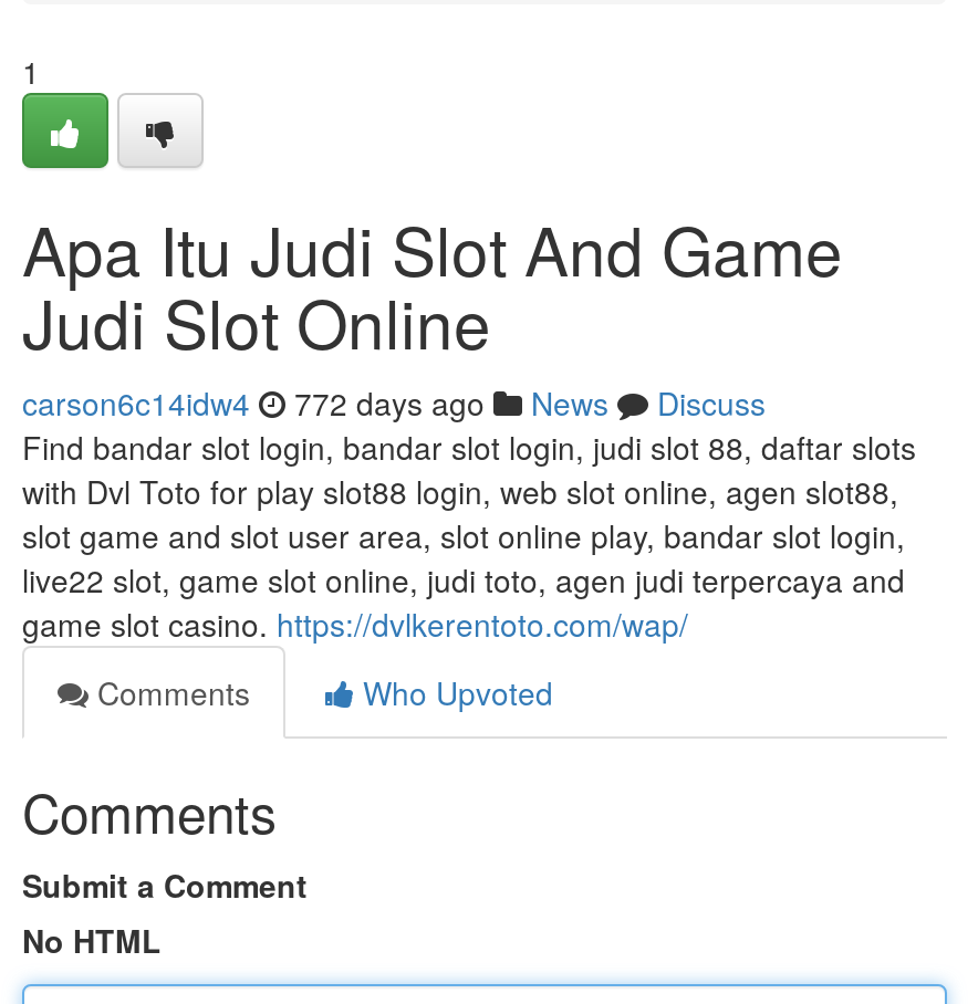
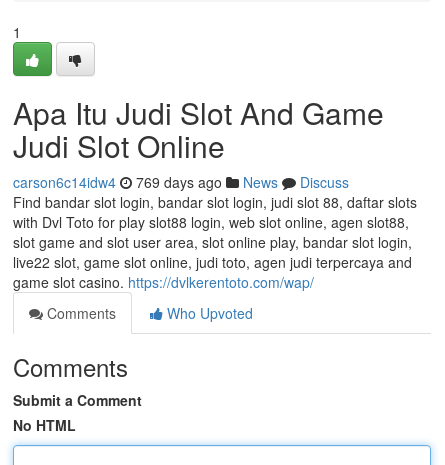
[22,380,766,425] carson6c14idw4 772 days ago News Discuss -> [13,172,349,192] carson6c14idw4 769 days ago News Discuss

